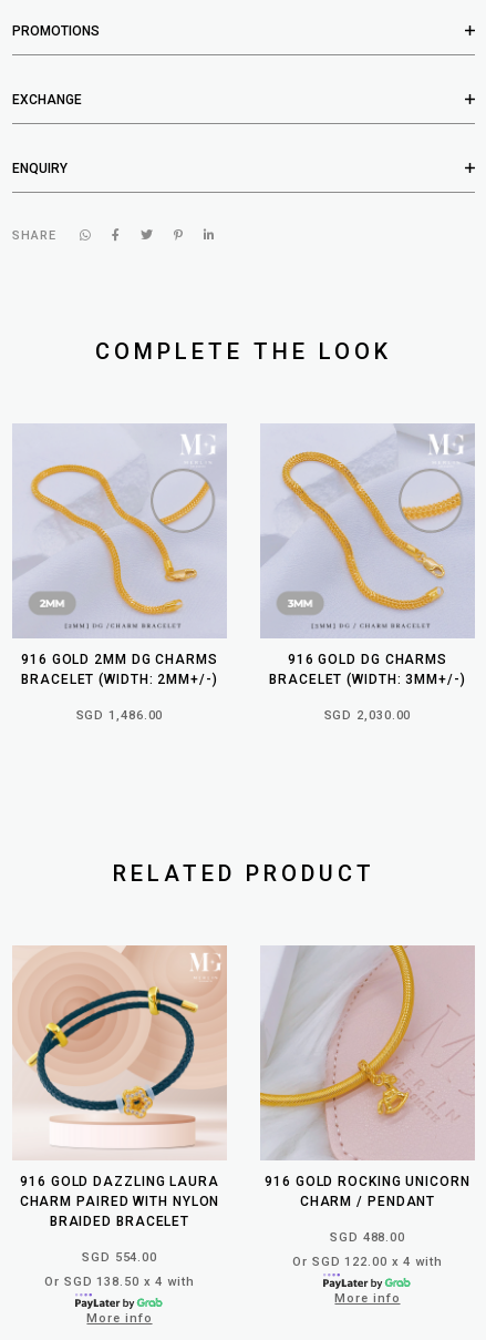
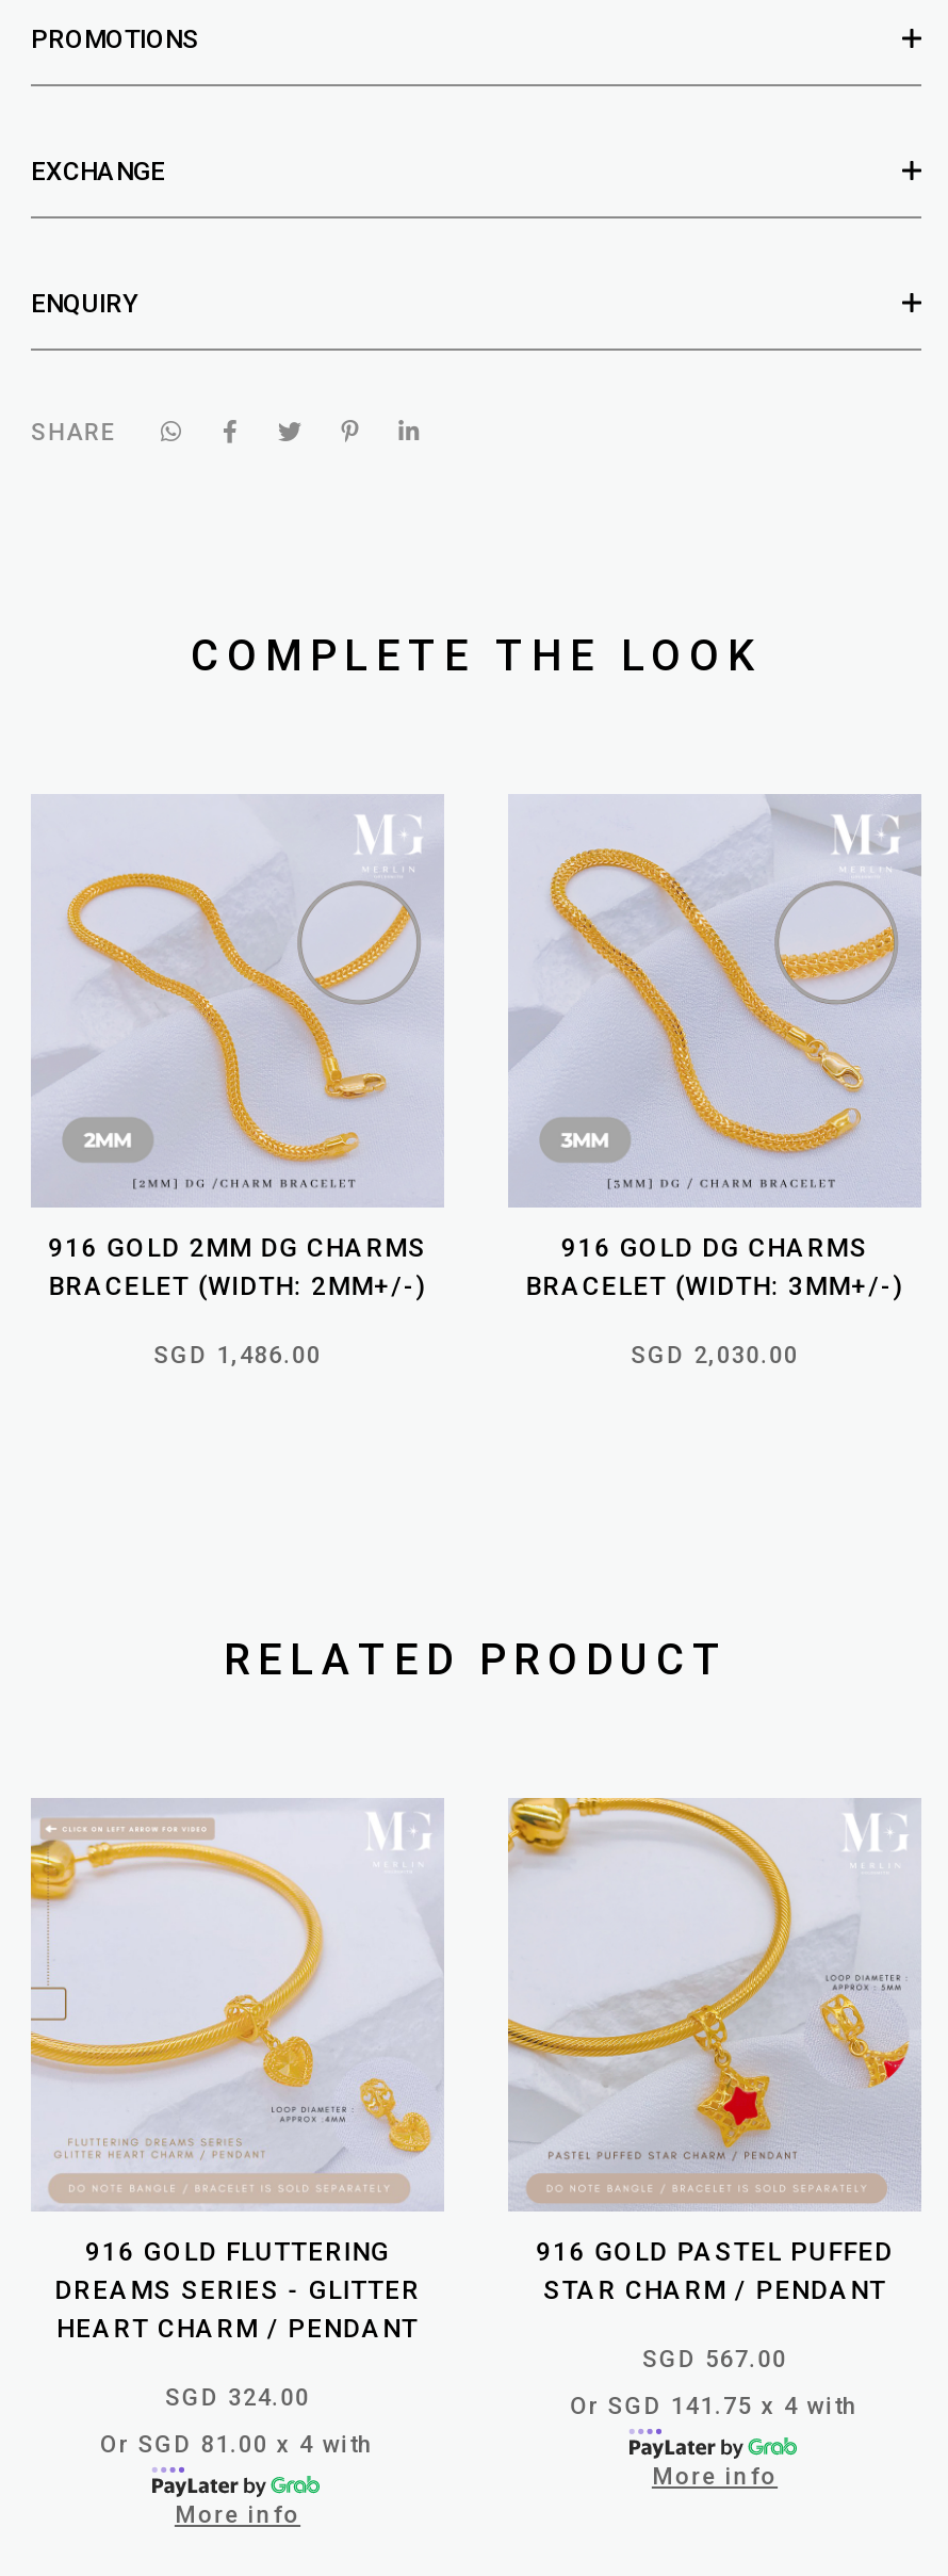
[12,945,227,1229] [image] | 916 GOLD DAZZLING LAURA | CHARM PAIRED WITH NYLON | BRAIDED BRACELET -> [29,1798,444,2344] [image] | 916 GOLD FLUTTERING | DREAMS SERIES - GLITTER | HEART CHARM / PENDANT
[259,944,475,1209] [image] | 916 GOLD ROCKING UNICORN | CHARM / PENDANT -> [506,1796,919,2305] [image] | 916 GOLD PASTEL PUFFED | STAR CHARM / PENDANT
[330,1230,405,1245] SGD 488.00 -> [642,2346,787,2374] SGD 567.00
[82,1250,157,1265] SGD 554.00 -> [165,2384,310,2412] SGD 324.00
[292,1255,443,1269] Or SGD 122.00 x 4 with -> [570,2393,859,2420] Or SGD 141.75 x 4 with
[44,1275,195,1289] Or SGD 138.50 x 4 with -> [100,2431,375,2459] Or SGD 81.00 x 4 with

